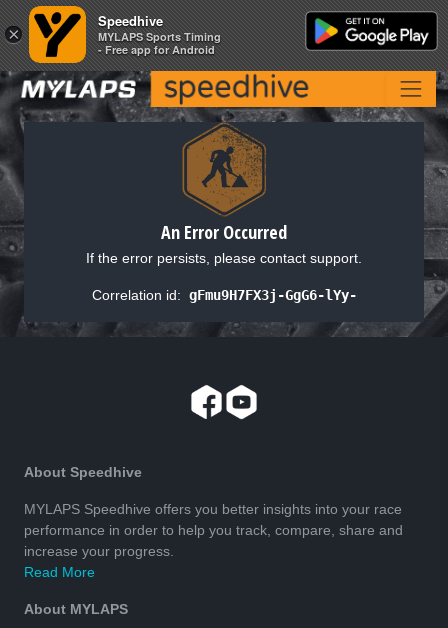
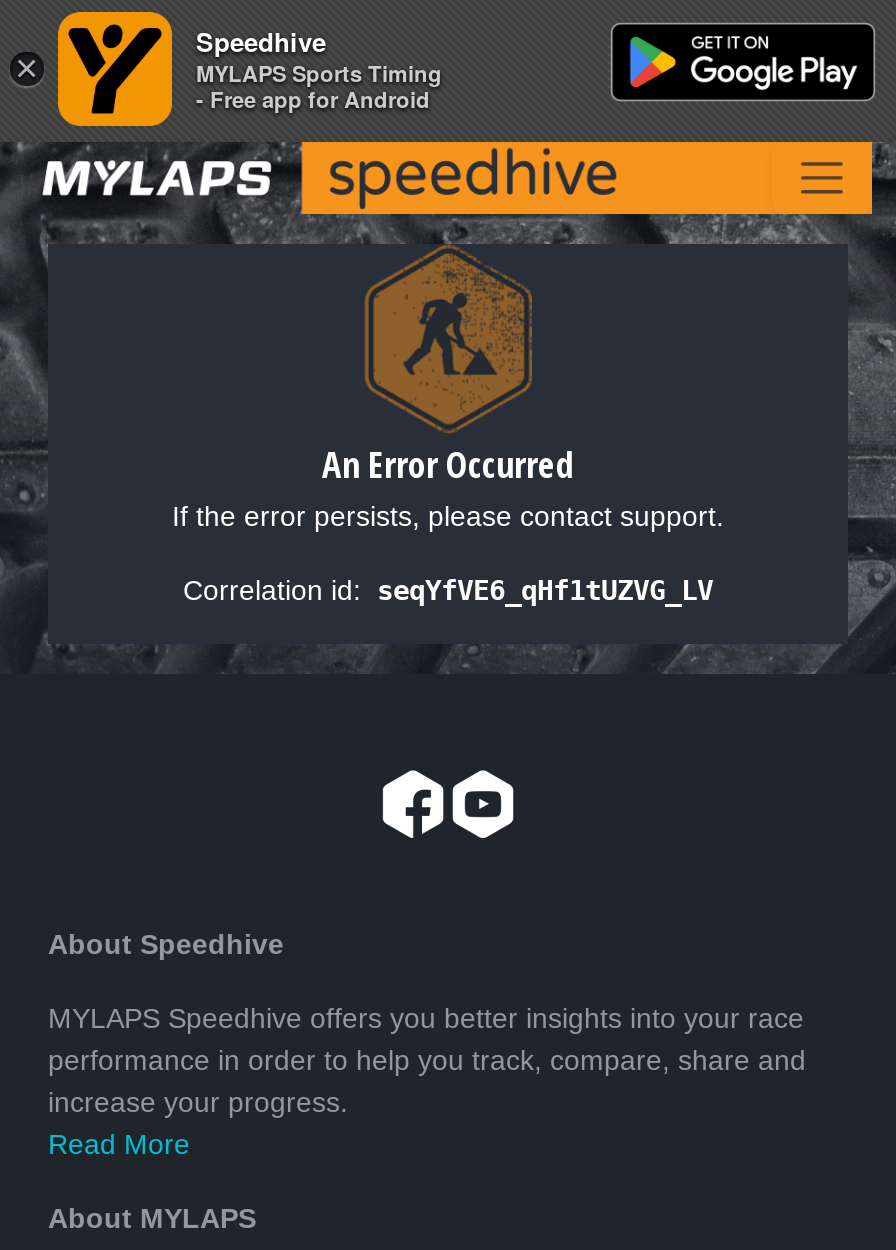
[91,287,356,303] Correlation id: gFmu9H7FX3j-GgG6-lYy- -> [183,573,713,605] Correlation id: seqYfVE6_qHf1tUZVG_LV

